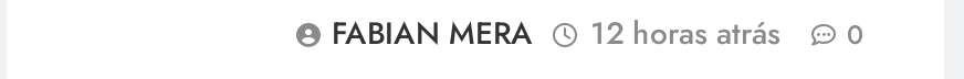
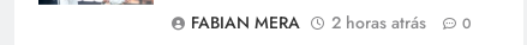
[332,11,865,55] FABIAN MERA 12 horas atrás 0 -> [191,10,472,34] FABIAN MERA 2 horas atrás 0

